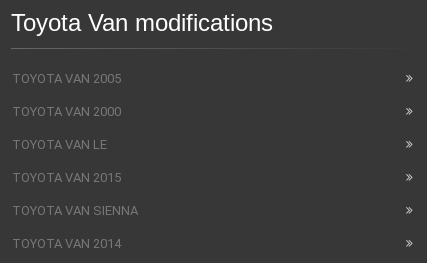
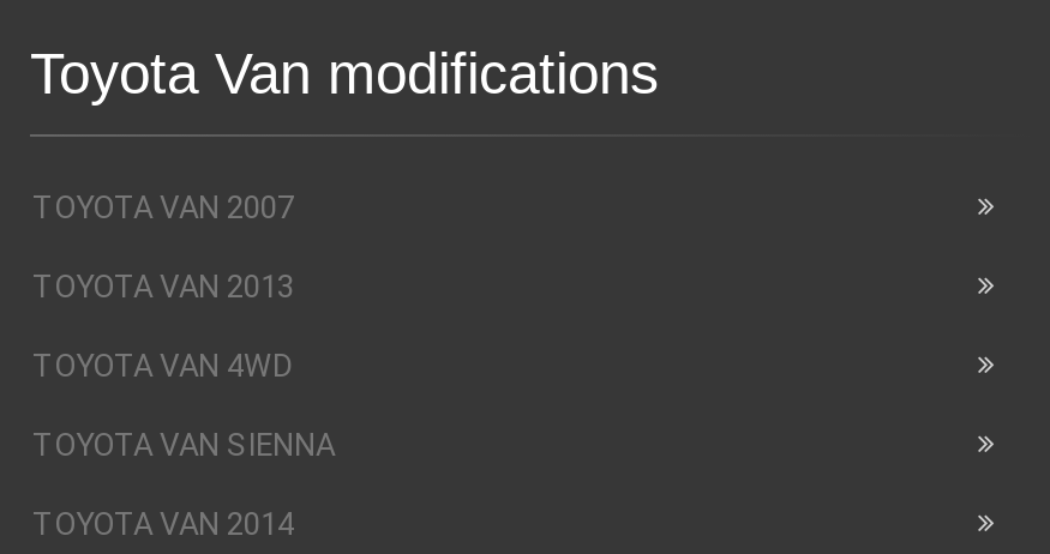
[12,71,121,185] TOYOTA VAN 2005 | TOYOTA VAN 2000 | TOYOTA VAN LE | TOYOTA VAN 2015 -> [32,189,294,383] TOYOTA VAN 2007 | TOYOTA VAN 2013 | TOYOTA VAN 4WD

